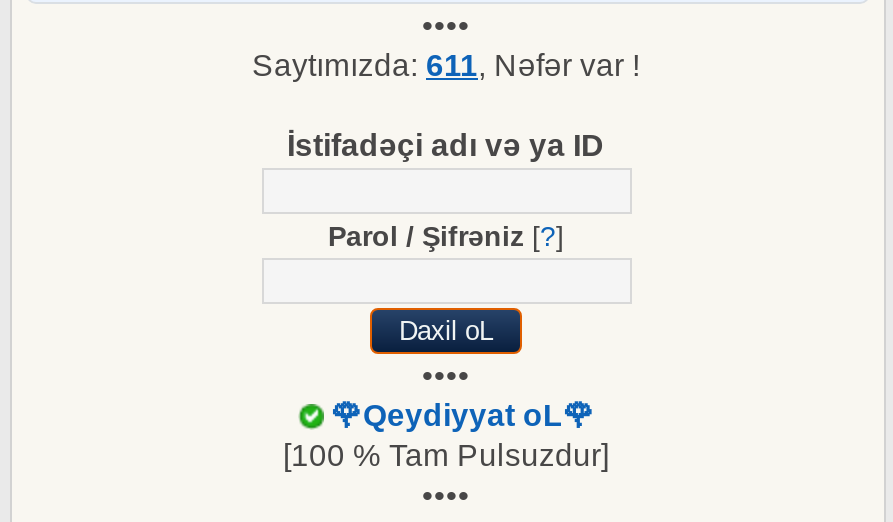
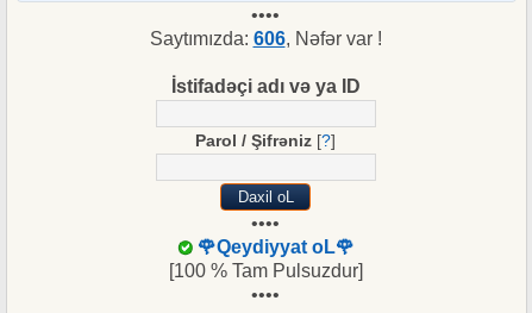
[252,48,640,82] Saytımızda: 611, Nəfər var ! -> [149,29,381,49] Saytımızda: 606, Nəfər var !

